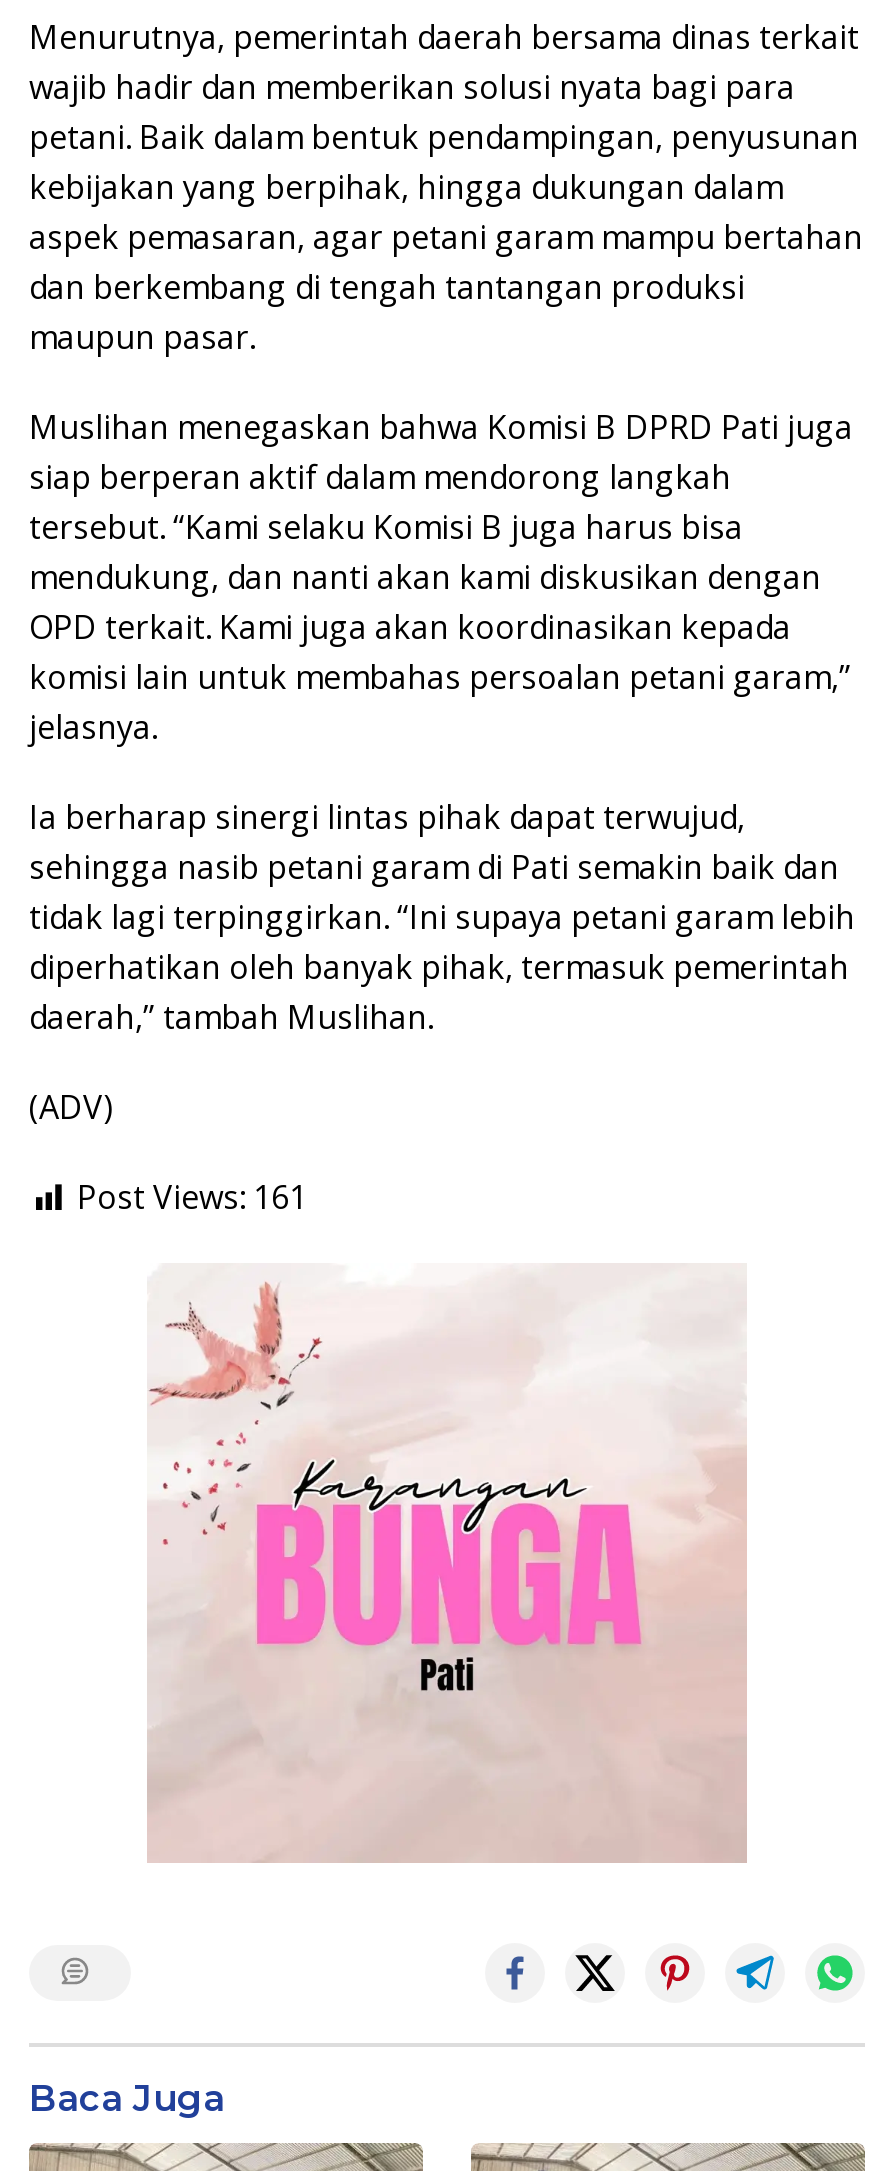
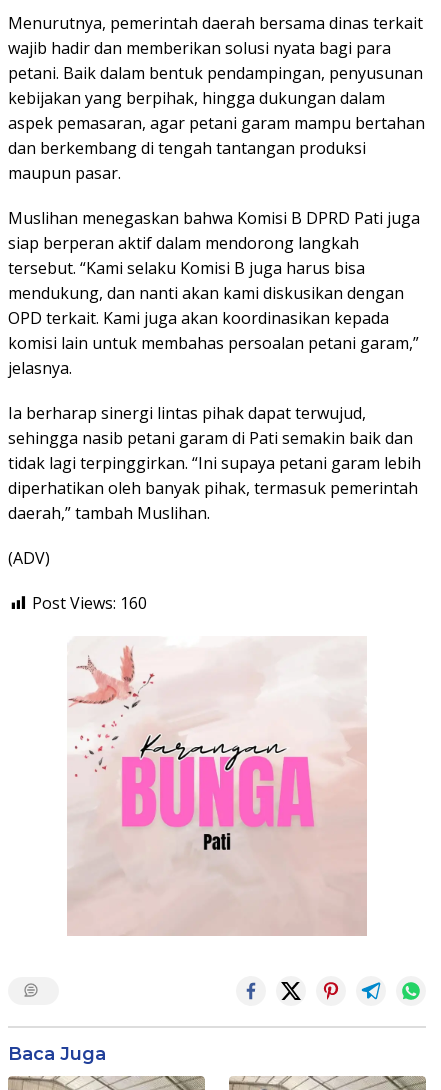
[77,1175,307,1219] Post Views: 161 -> [32,592,147,614] Post Views: 160

